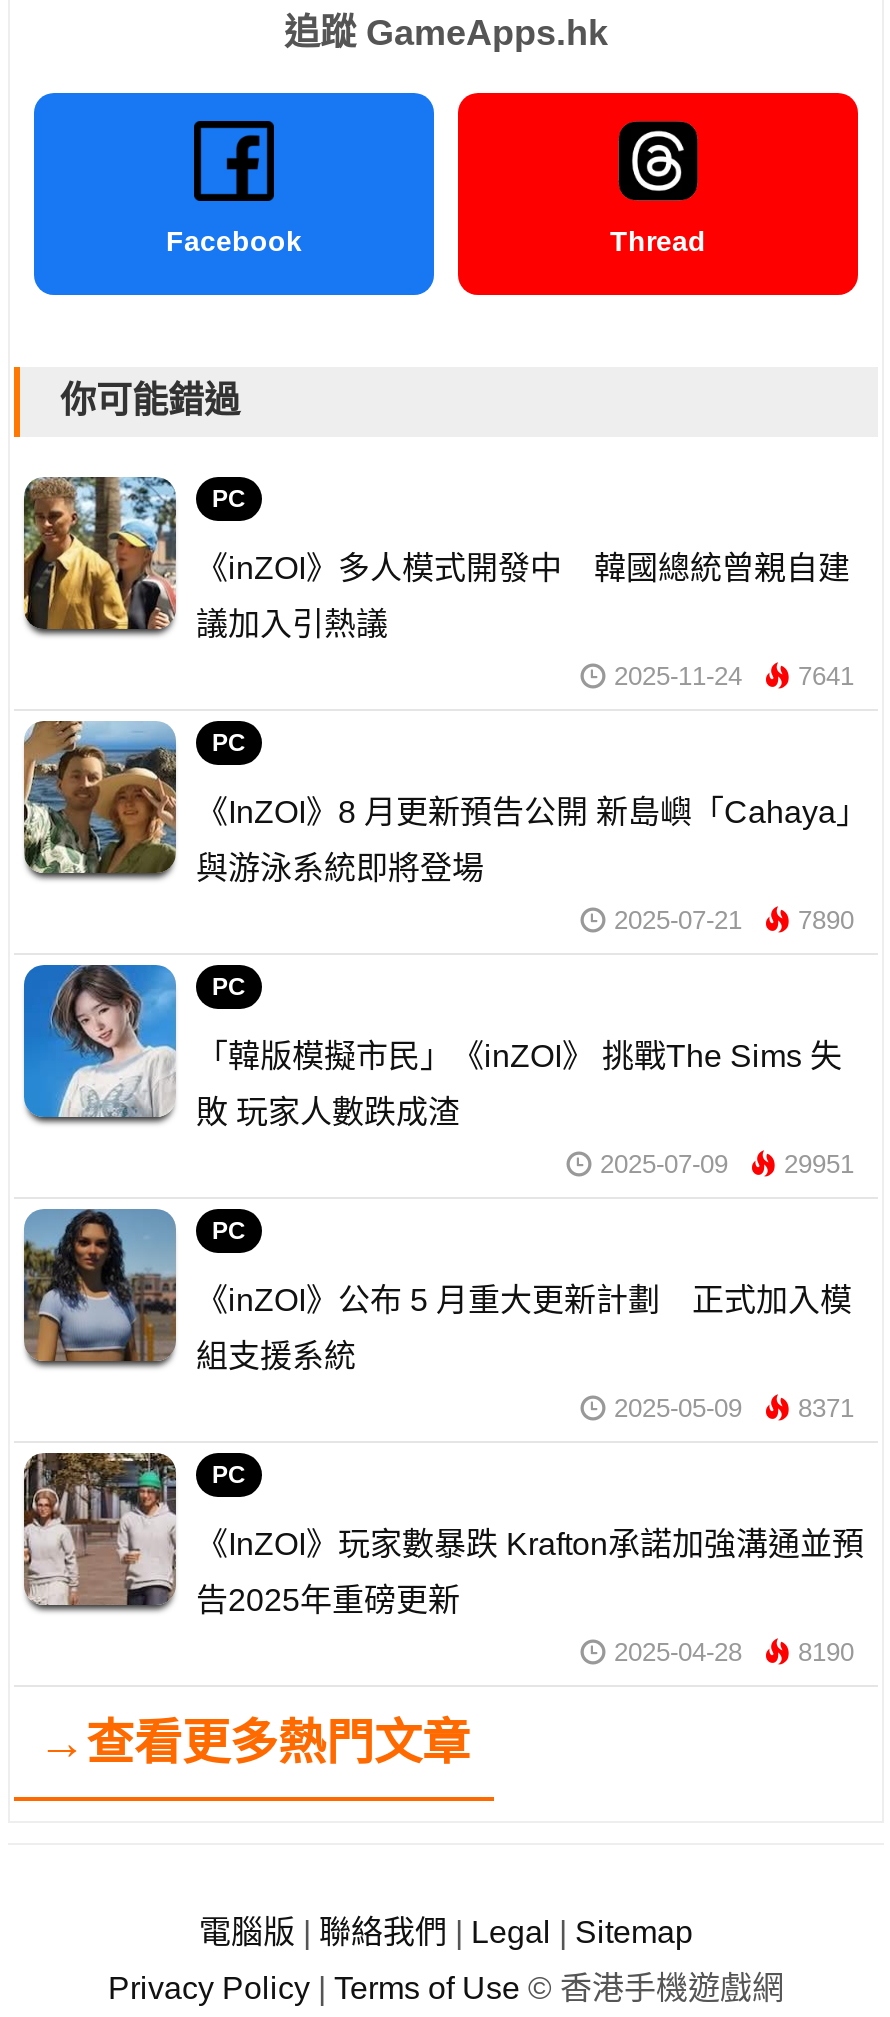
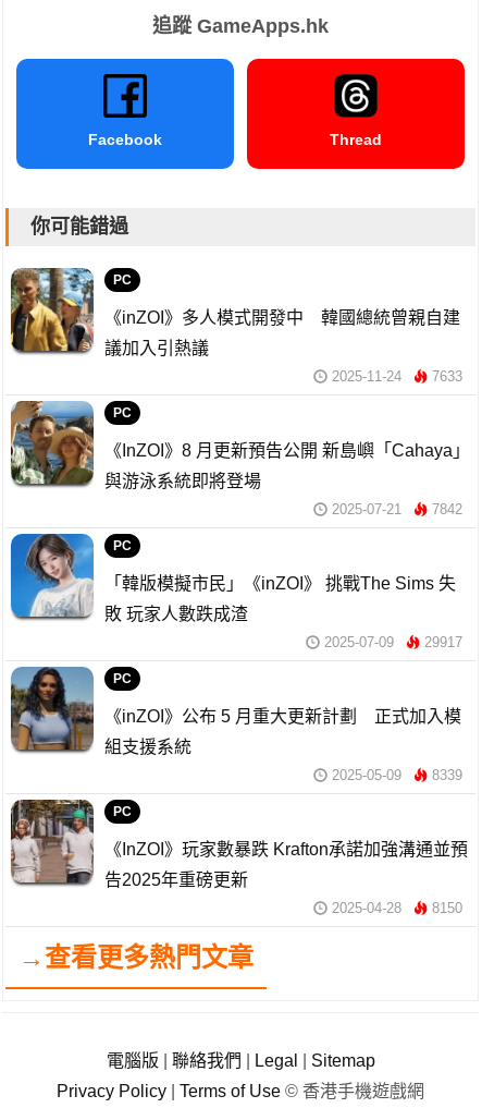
[614,662,854,692] 2025-11-24 7641 -> [332,369,462,385] 2025-11-24 7633
[614,906,854,936] 2025-07-21 7890 -> [332,502,462,518] 2025-07-21 7842
[600,1150,854,1180] 2025-07-09 29951 -> [324,635,462,651] 2025-07-09 29917
[614,1394,854,1424] 2025-05-09 8371 -> [332,768,462,784] 2025-05-09 8339
[614,1638,854,1668] 2025-04-28 8190 -> [332,900,462,917] 2025-04-28 8150

